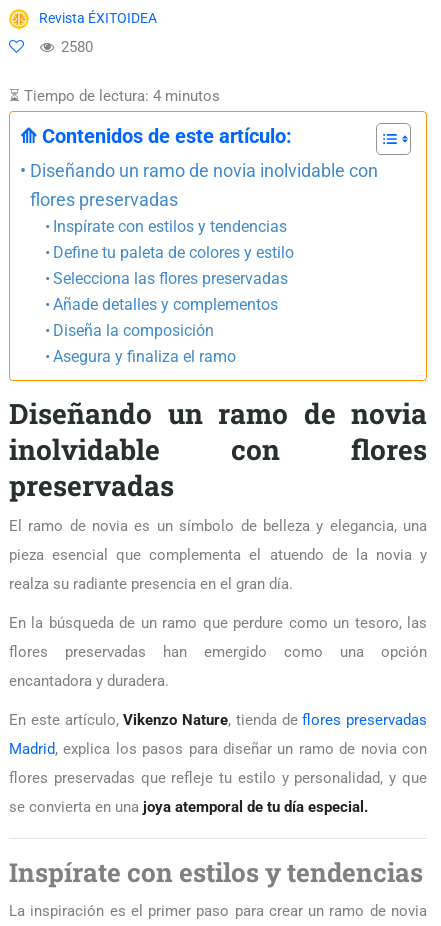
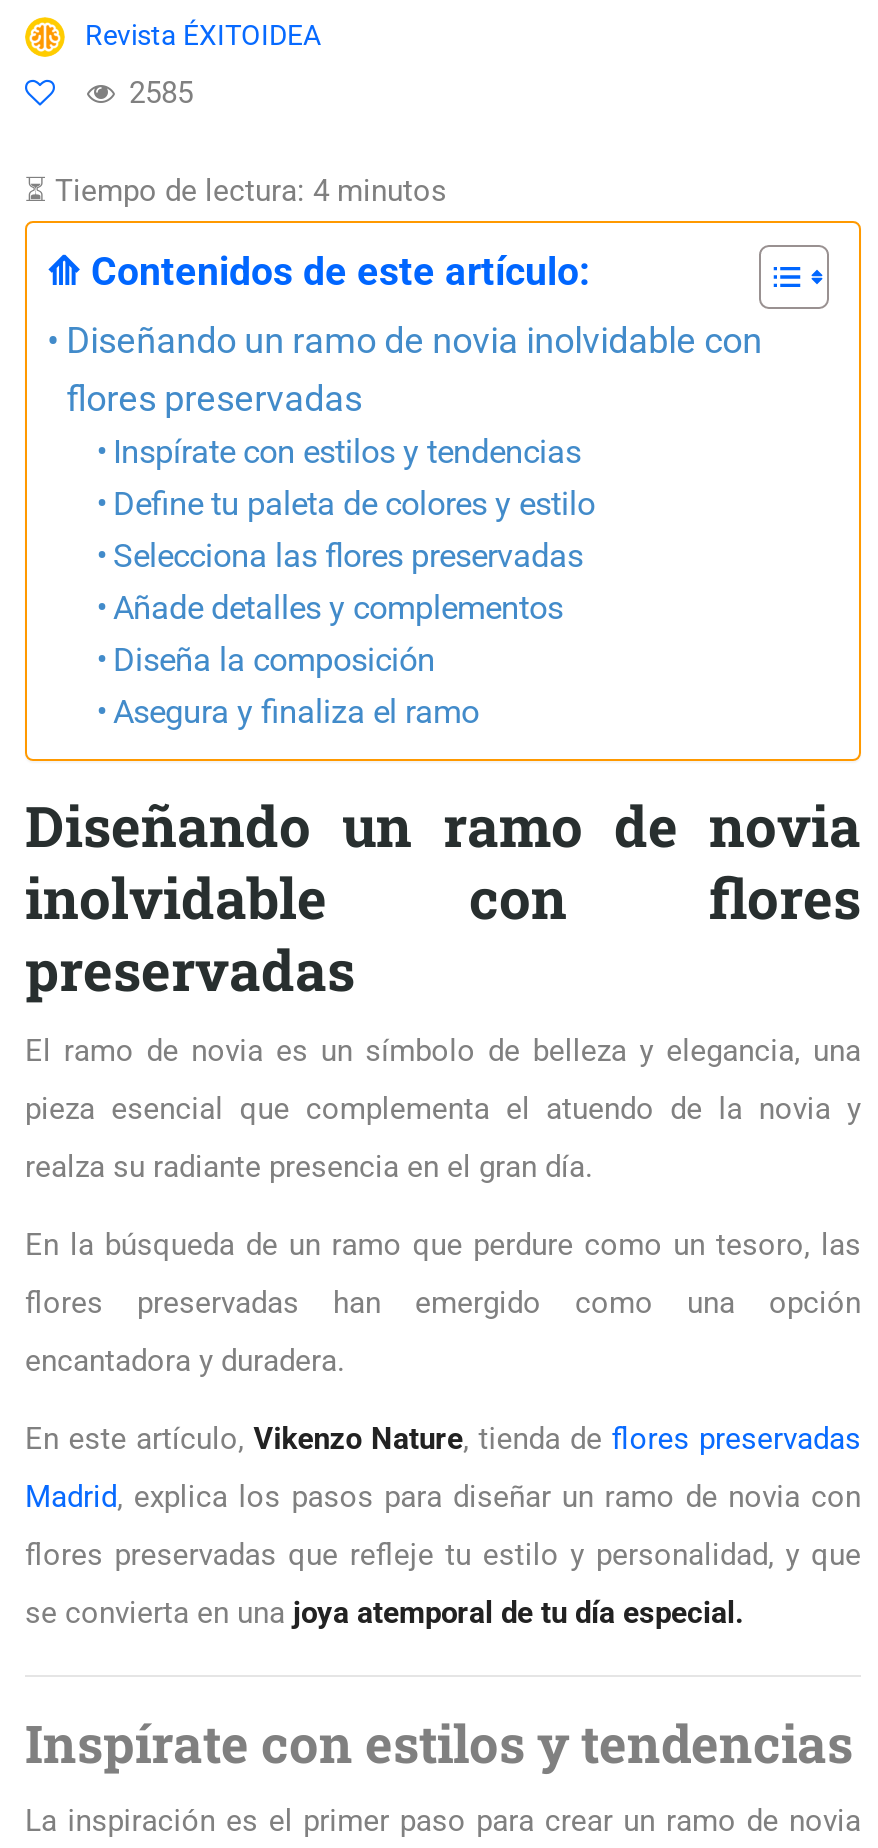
[61,38,93,56] 2580 -> [129,75,193,111] 2585

